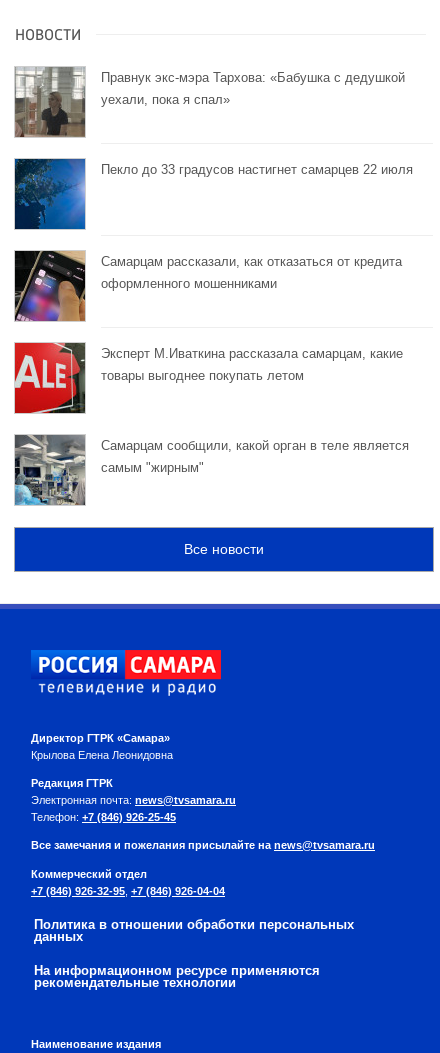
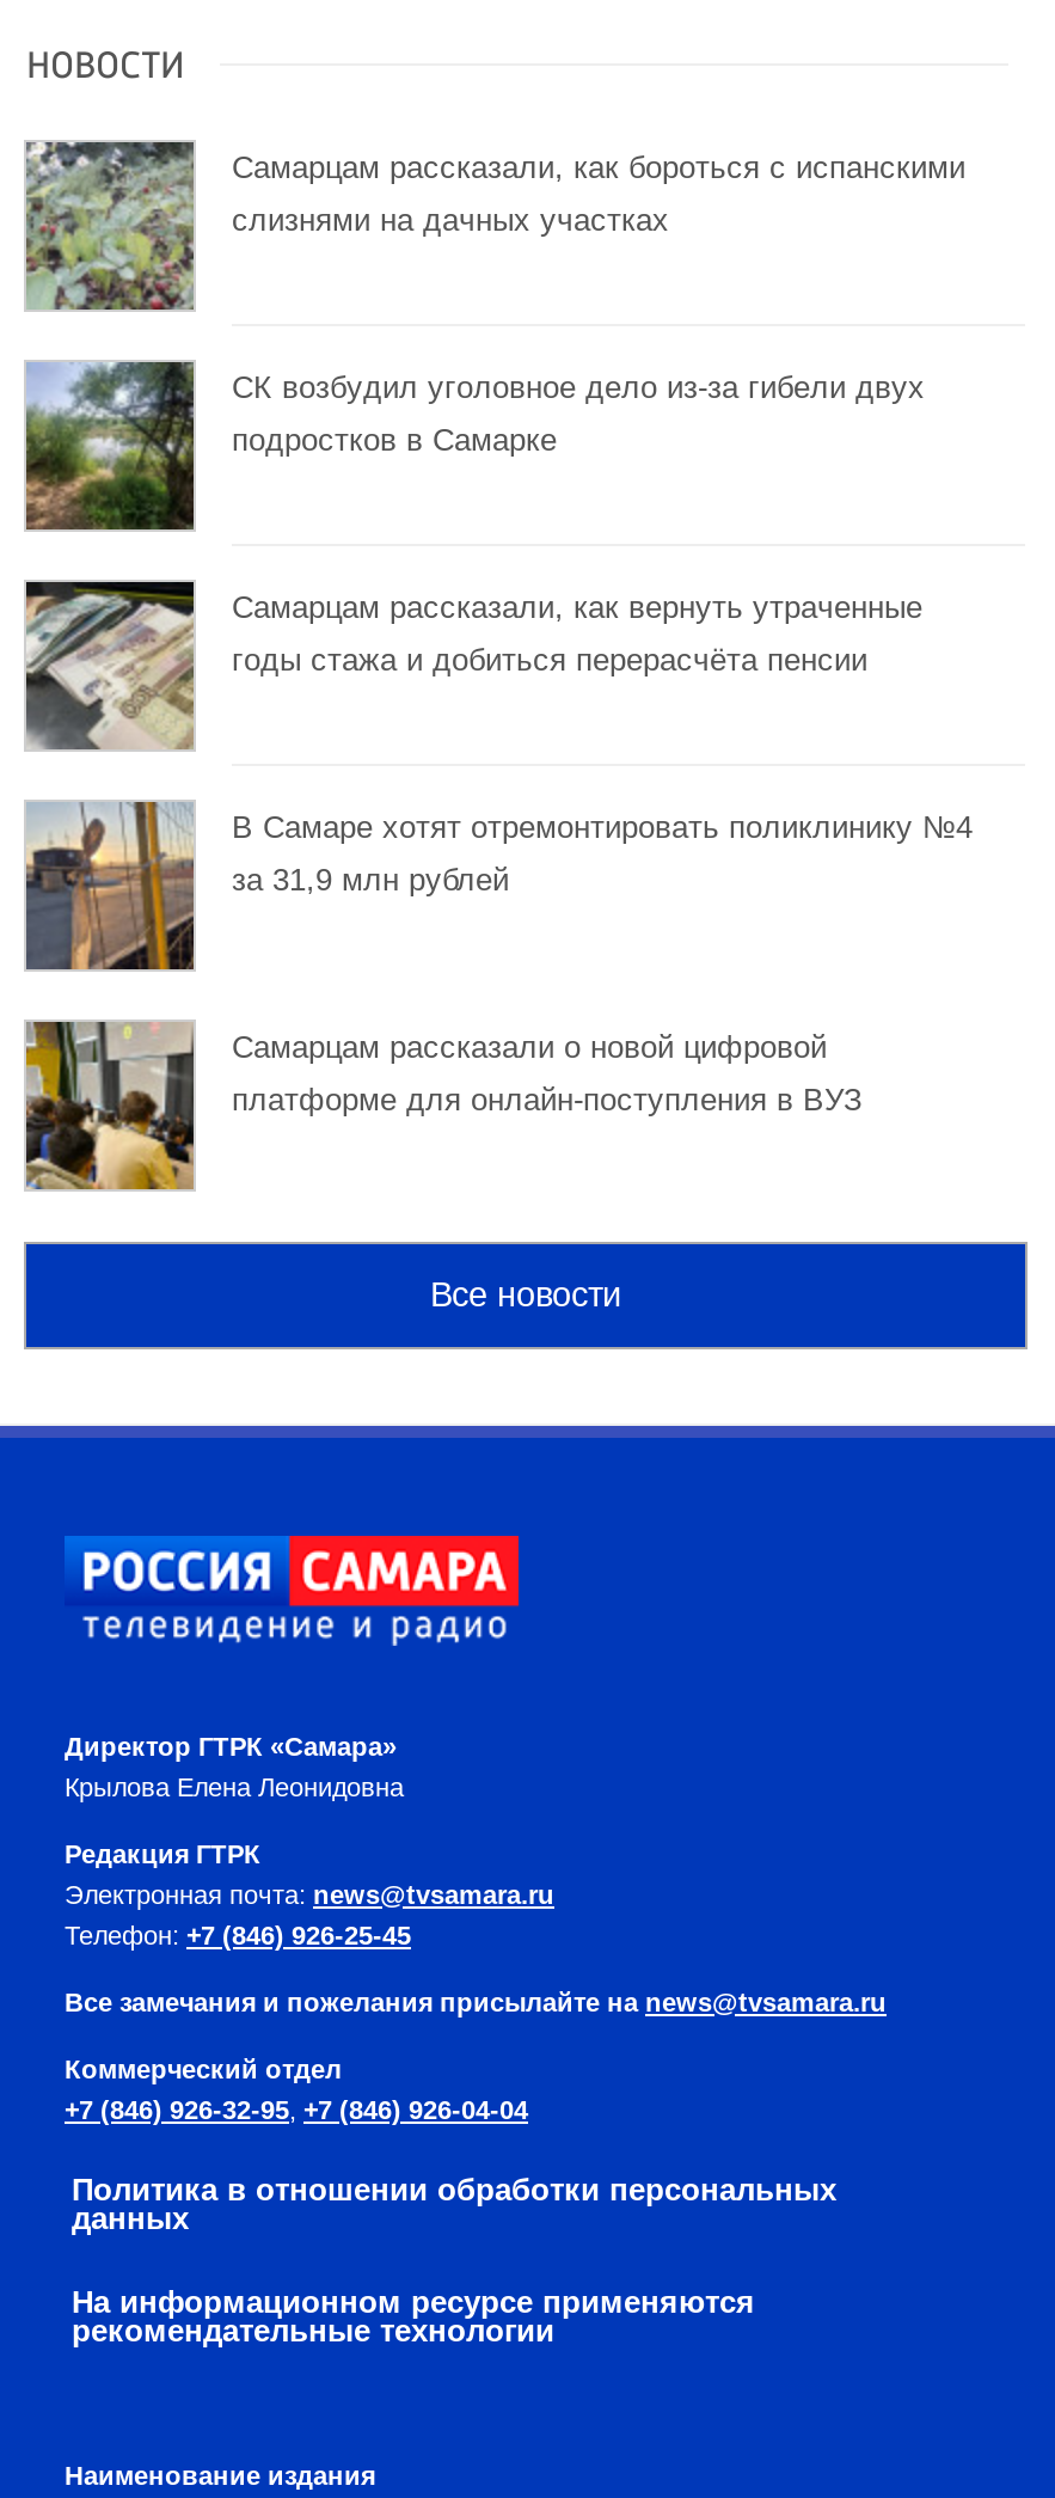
[15,67,405,137] [image] | Правнук экс-мэра Тархова: «Бабушка с дедушкой | уехали, пока я спал» -> [26,141,965,311] [image] | Самарцам рассказали, как бороться с испанскими | слизнями на дачных участках
[14,158,413,230] [image] | Пекло до 33 градусов настигнет самарцев 22 июля -> [24,359,925,533] [image] | СК возбудил уголовное дело из-за гибели двух | подростков в Самарке
[14,250,402,322] [image] | Самарцам рассказали, как отказаться от кредита | оформленного мошенниками -> [24,578,922,751] [image] | Самарцам рассказали, как вернуть утраченные | годы стажа и добиться перерасчёта пенсии
[14,342,403,414] [image] | Эксперт М.Иваткина рассказала самарцам, какие | товары выгоднее покупать летом -> [24,801,973,973] [image] | В Самаре хотят отремонтировать поликлинику №4 | за 31,9 млн рублей
[14,435,409,506] [image] | Самарцам сообщили, какой орган в теле является | самым "жирным" -> [24,1021,863,1193] [image] | Самарцам рассказали о новой цифровой | платформе для онлайн-поступления в ВУЗ

